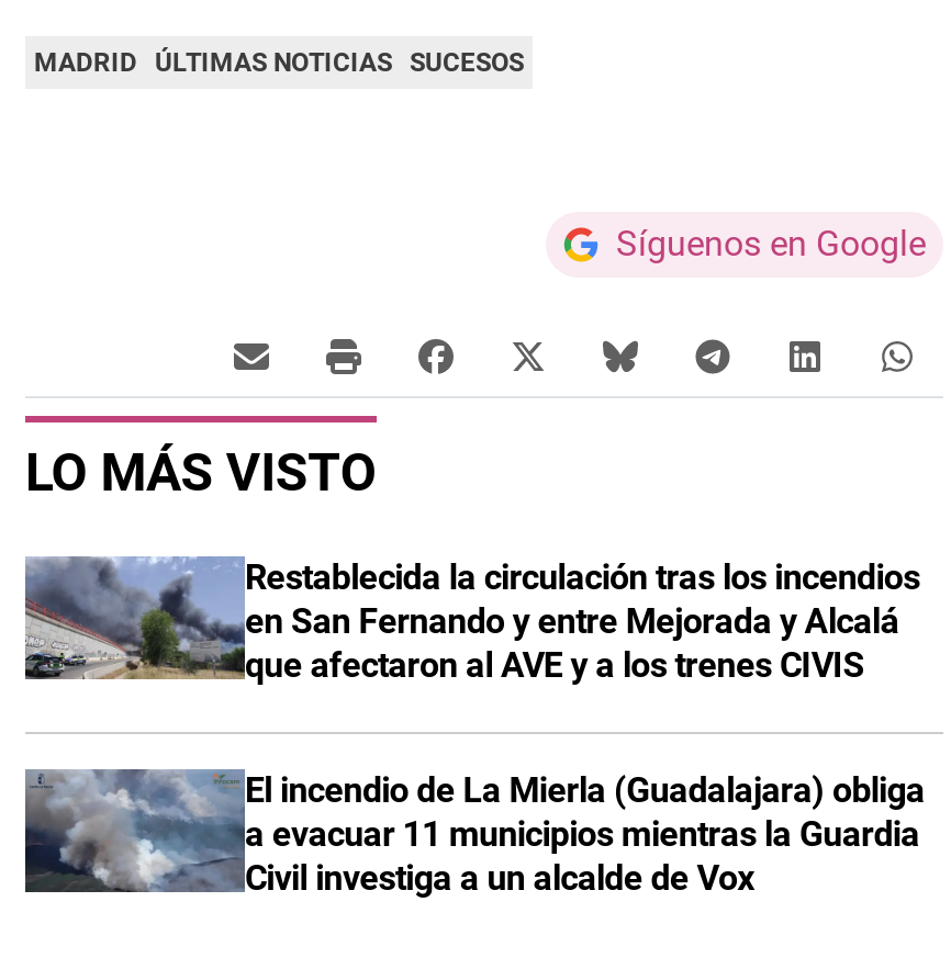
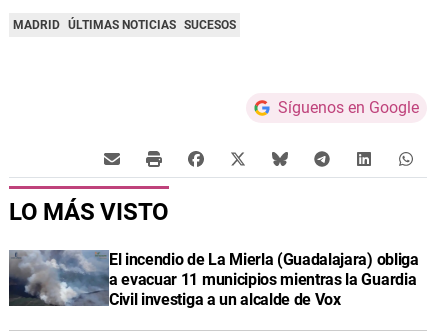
[23,556,920,685] [image] | Restablecida la circulación tras los incendios | en San Fernando y entre Mejorada y Alcalá | que afectaron al AVE y a los trenes CIVIS -> none

